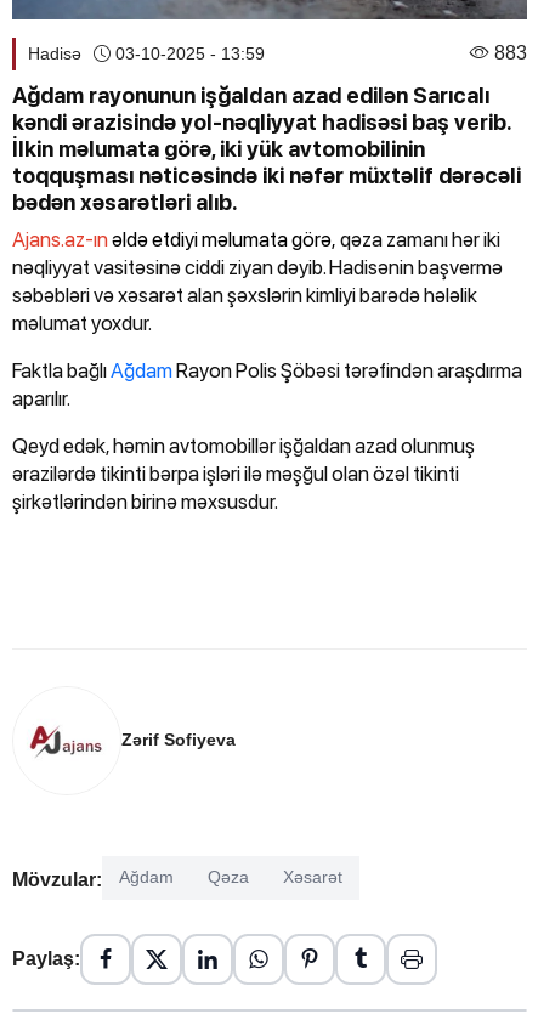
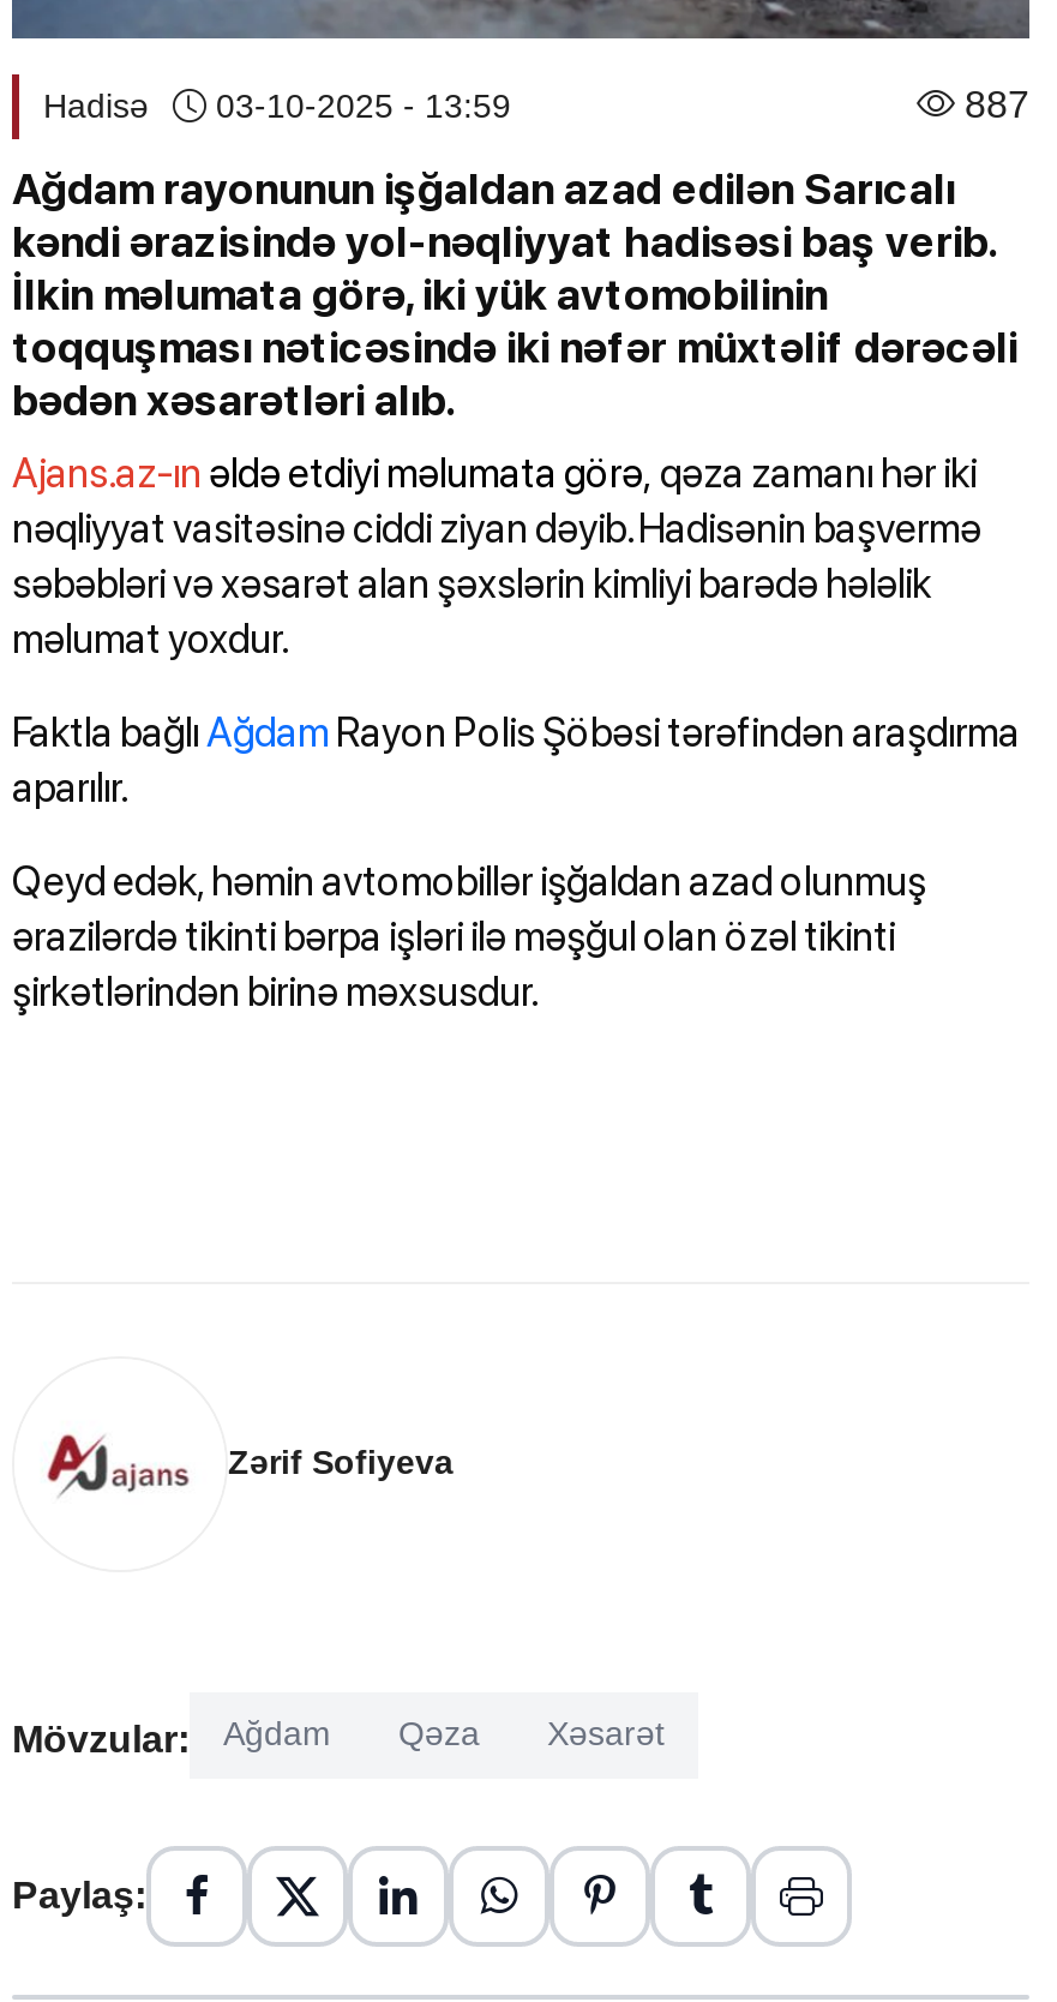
[489,43,527,64] 883 -> [955,85,1029,126] 887

